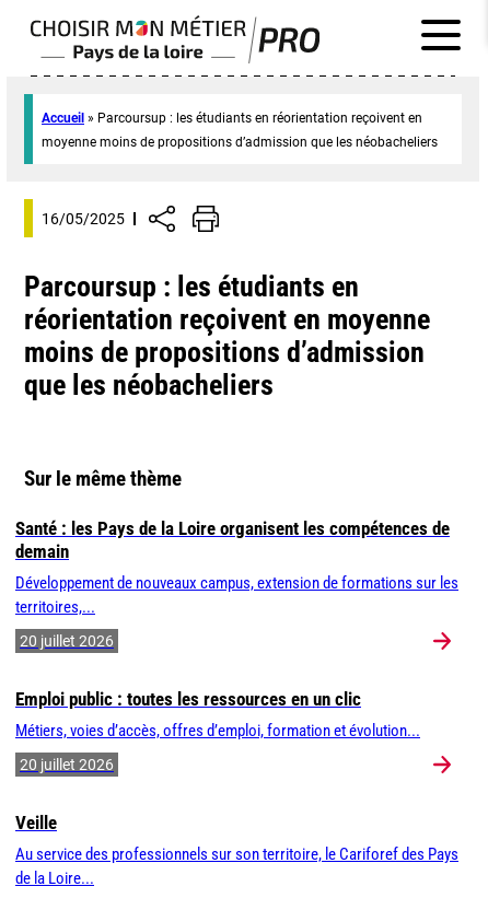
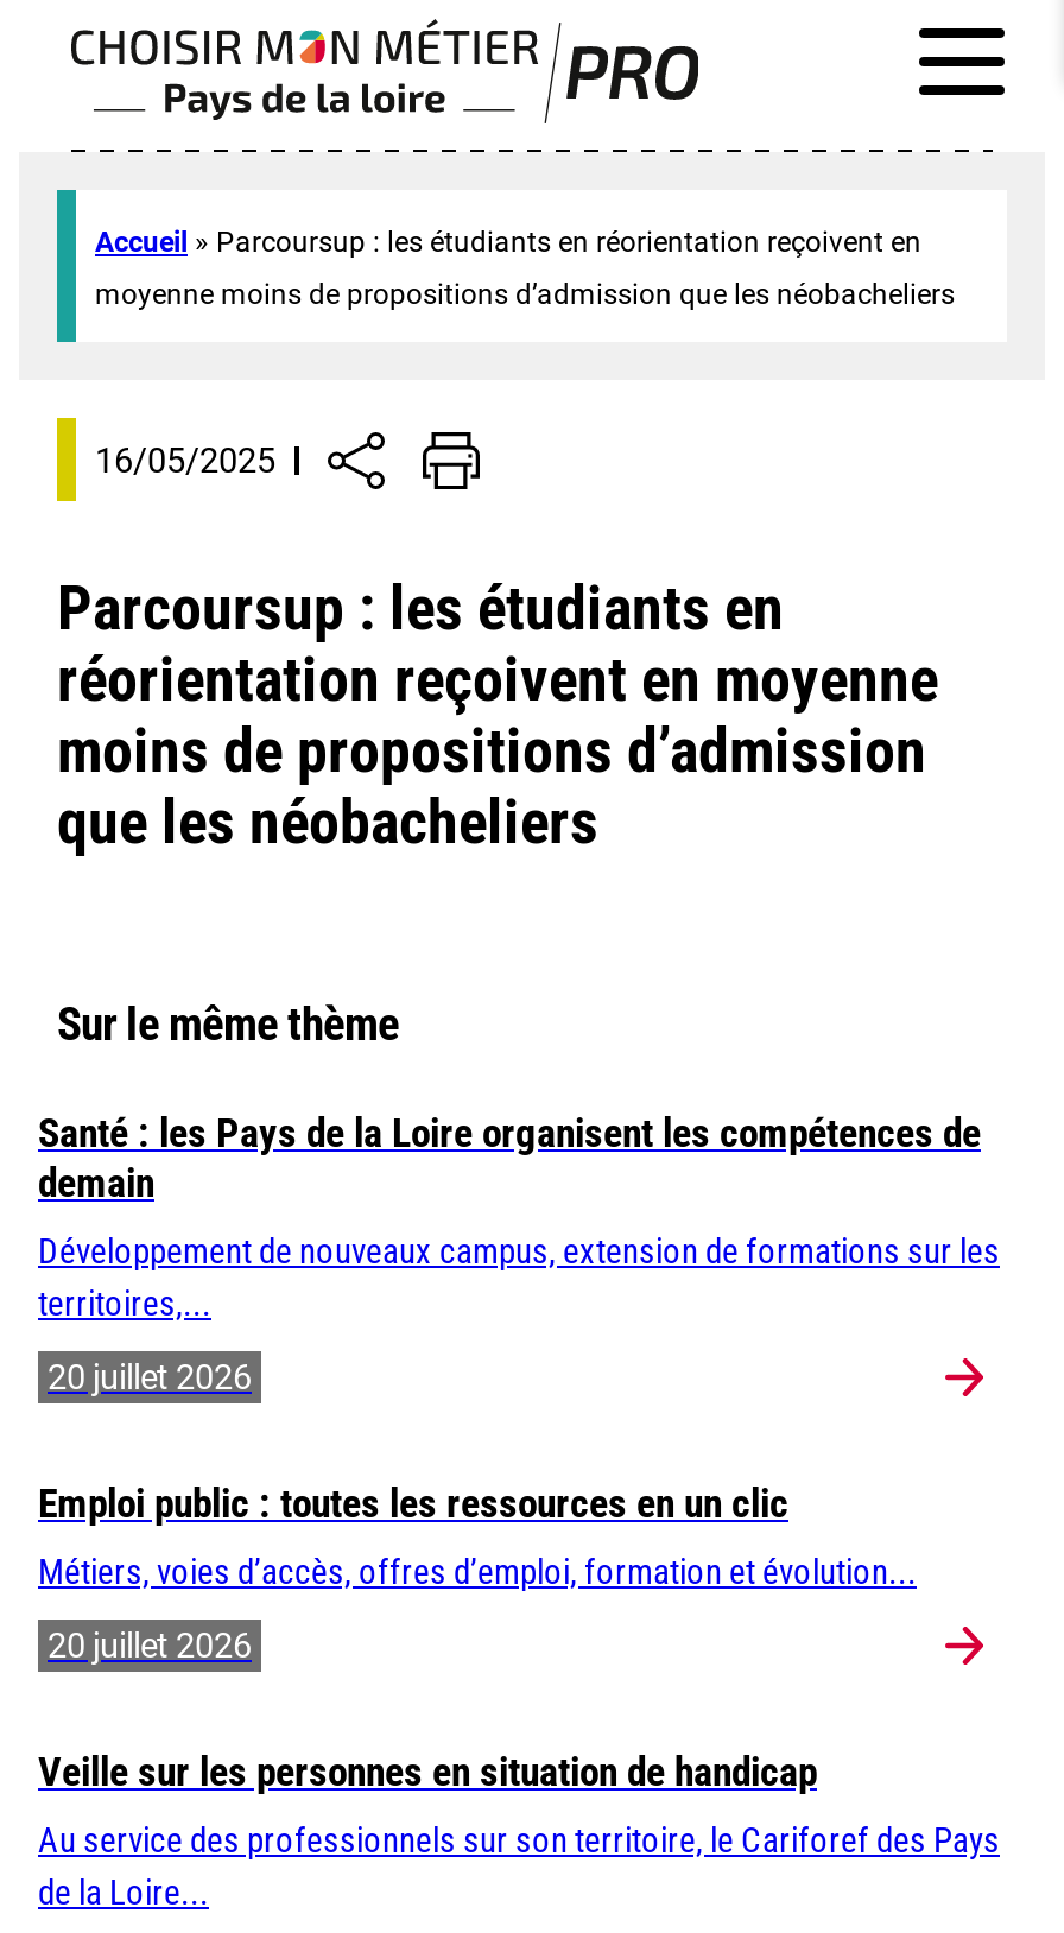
[15,812,57,834] Veille -> [38,1748,817,1796] Veille sur les personnes en situation de handicap

